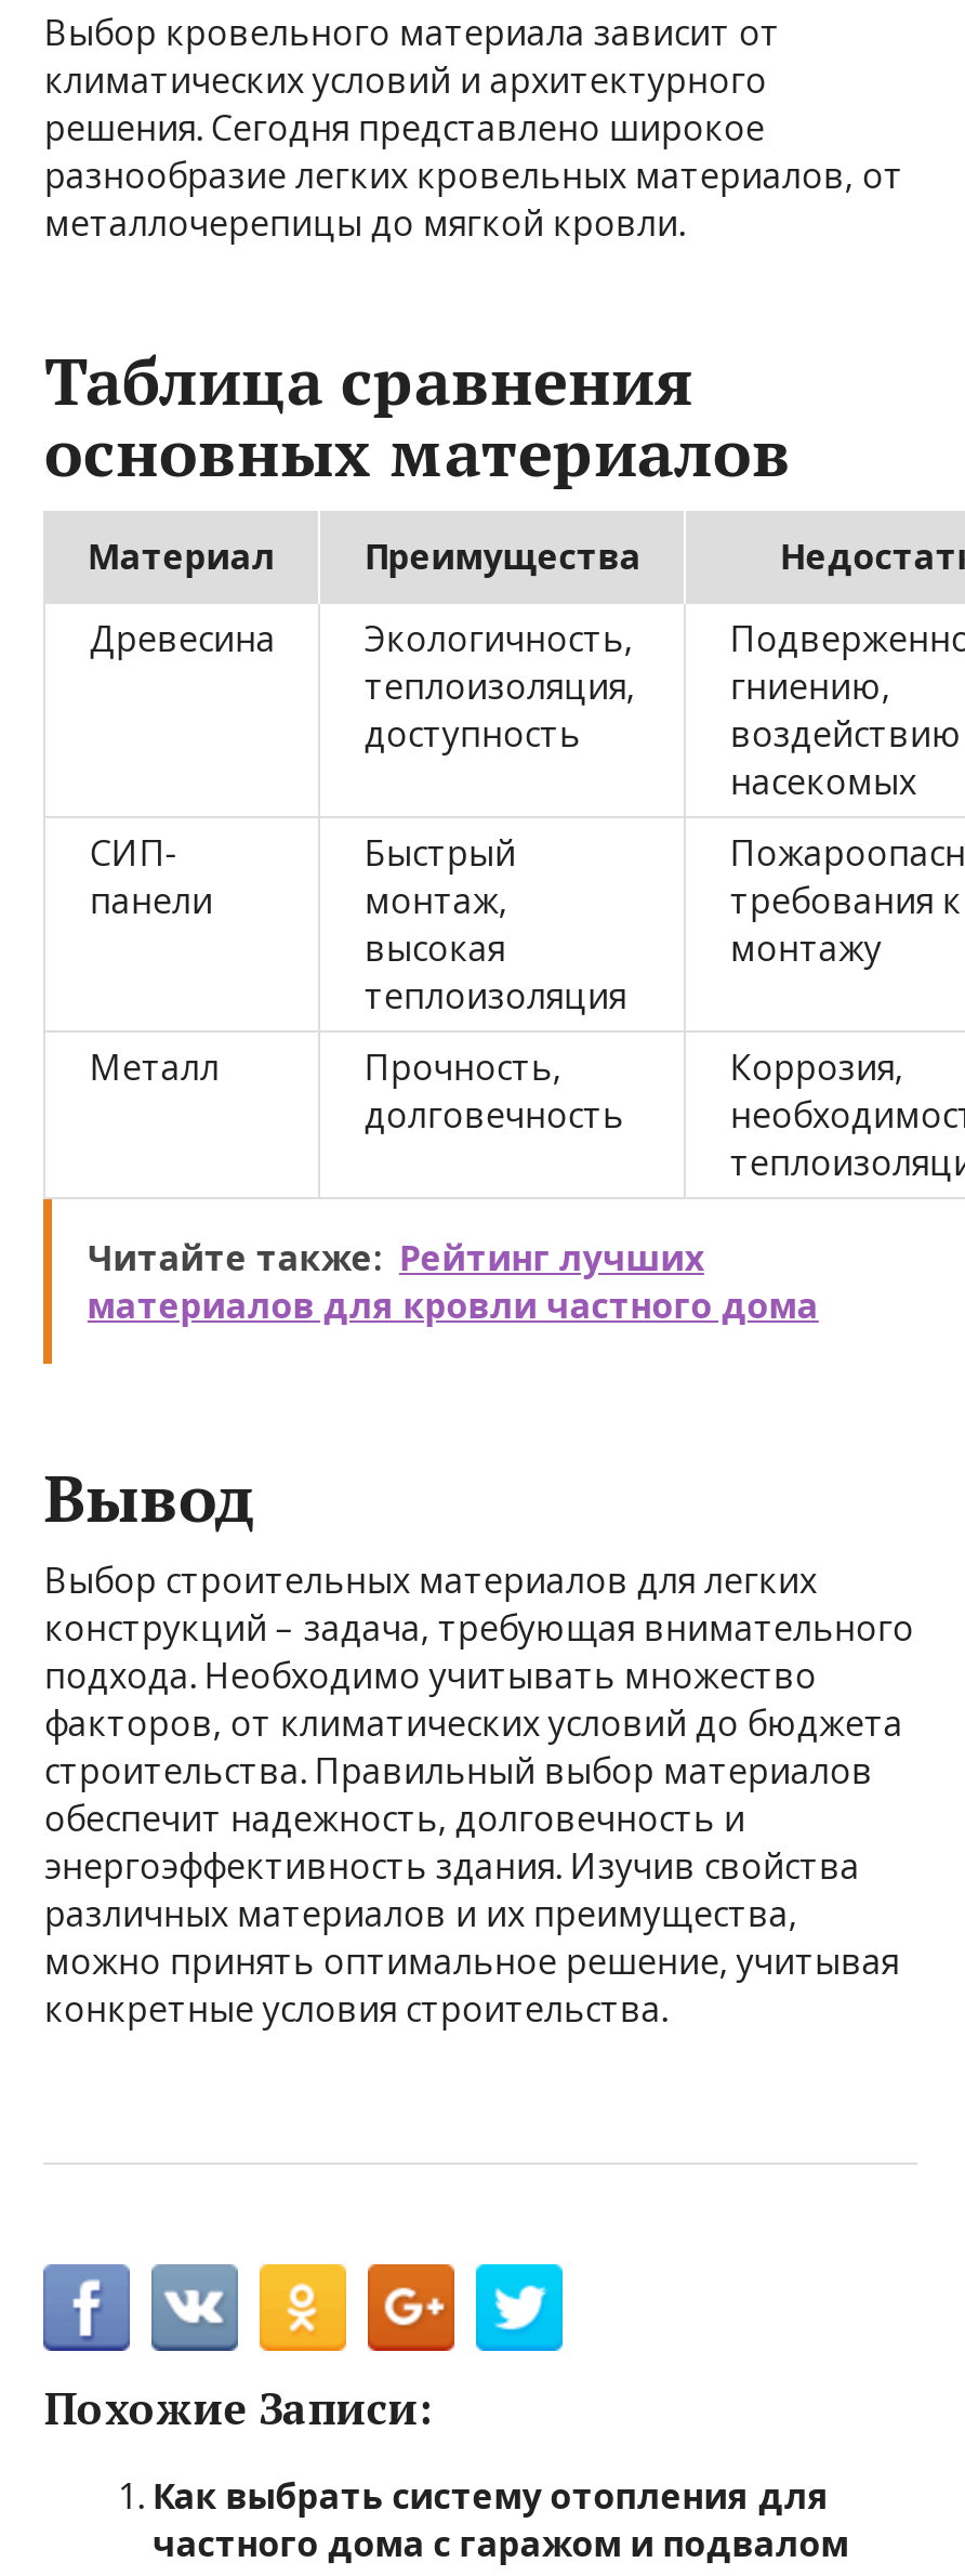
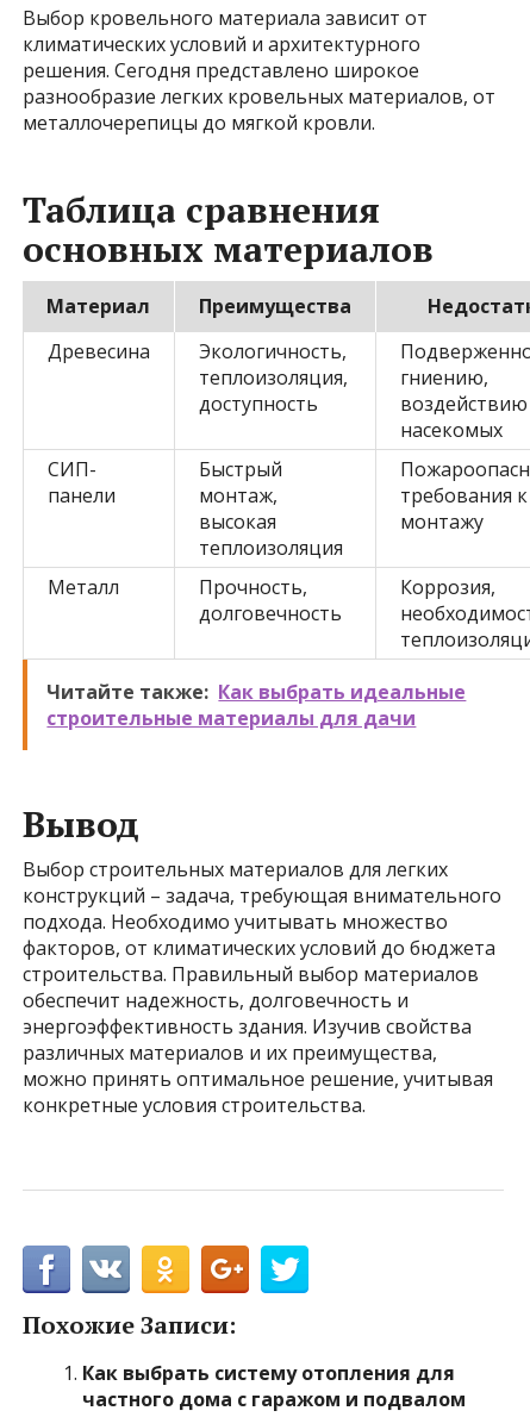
[87,1234,819,1329] Читайте также: Рейтинг лучших | материалов для кровли частного дома -> [47,679,466,731] Читайте также: Как выбрать идеальные | строительные материалы для дачи

